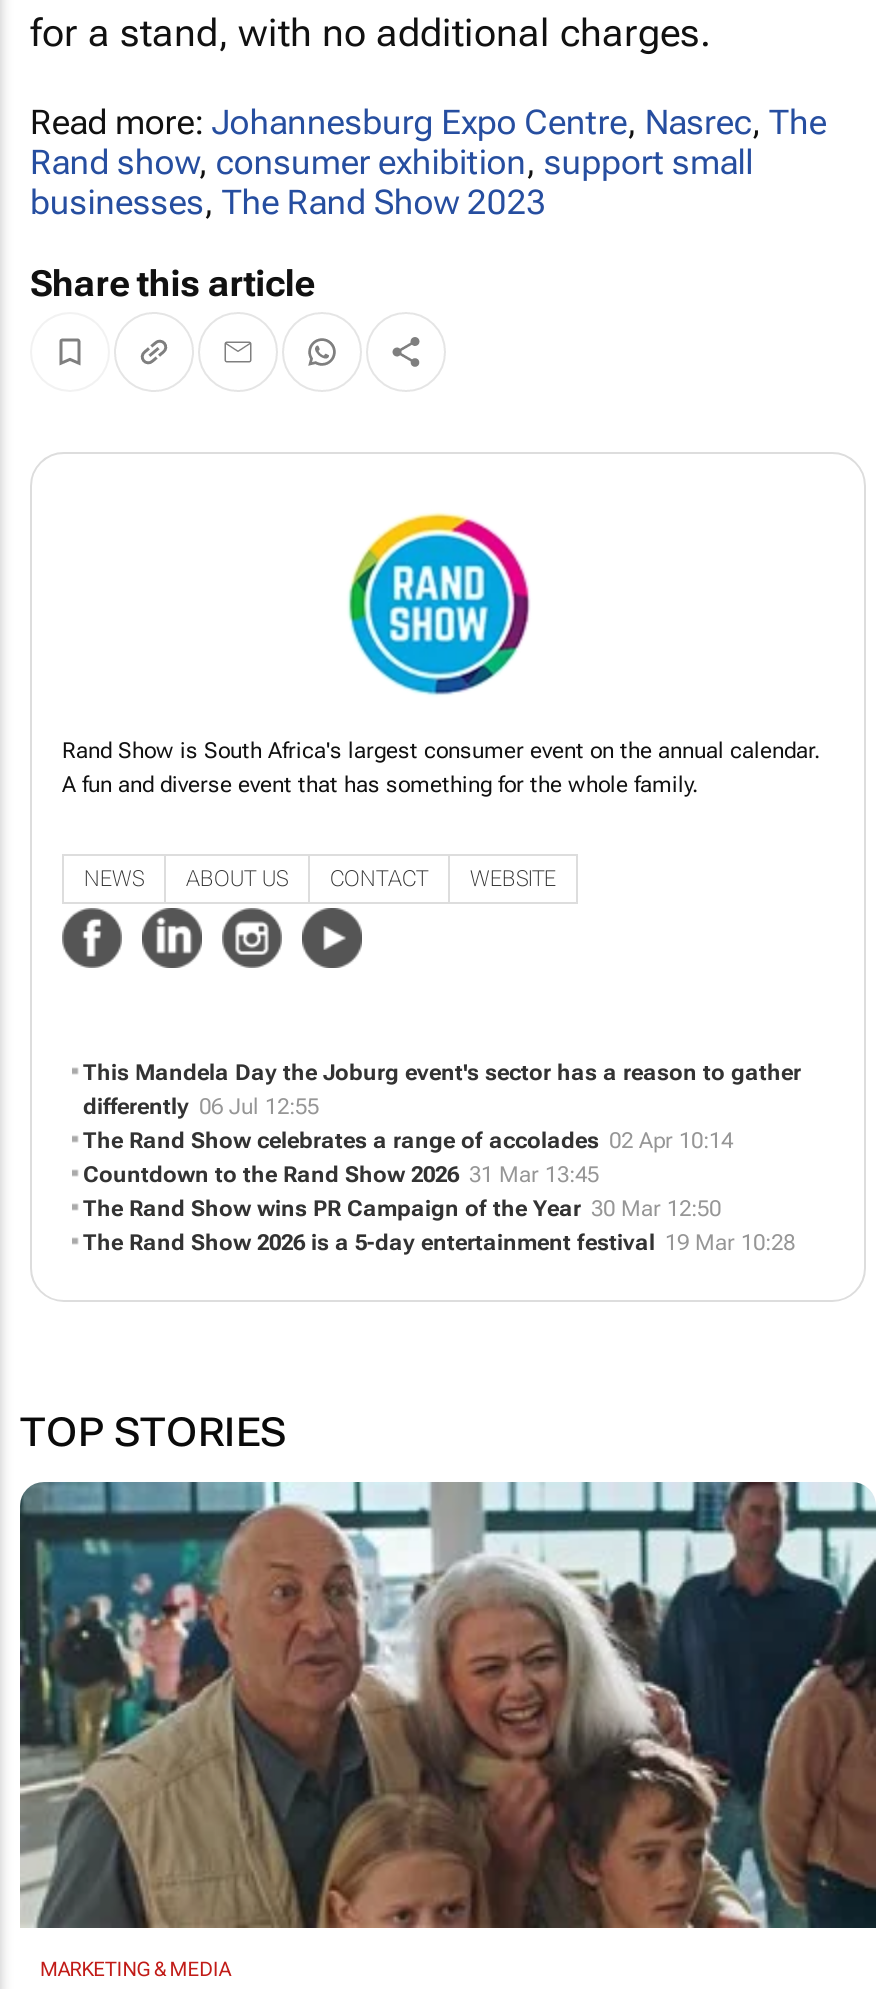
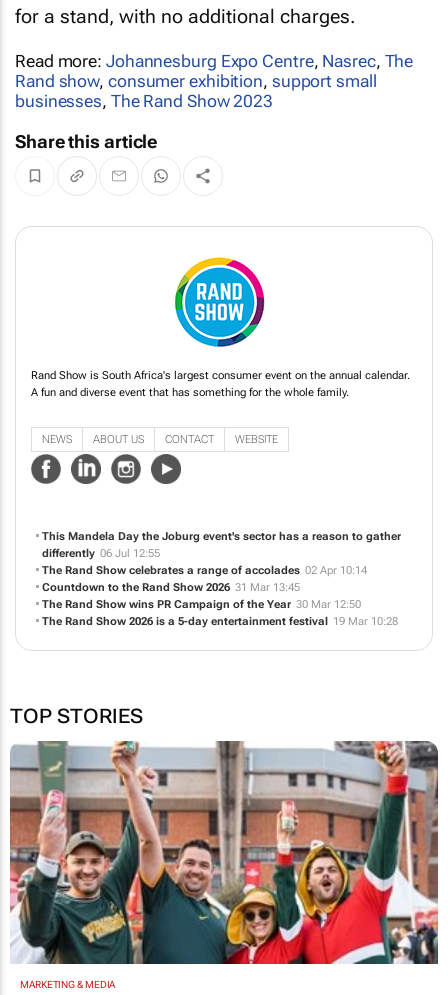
[18,1480,878,1930] [image] -> [9,740,439,965] [image]

